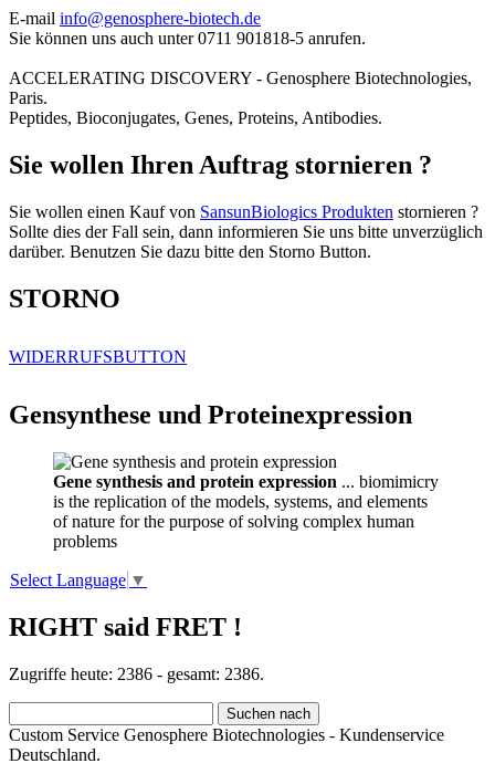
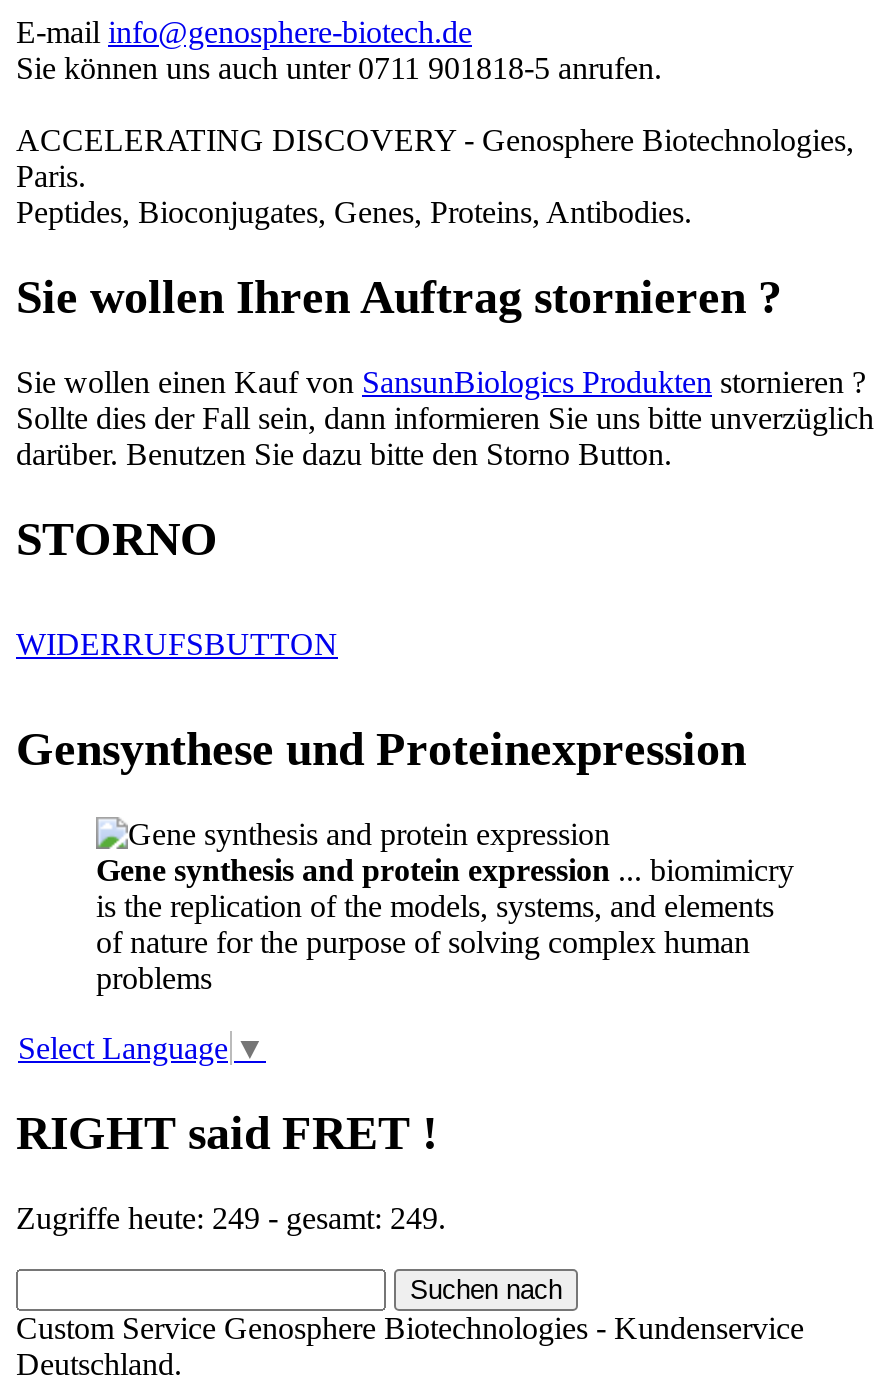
[9,664,264,683] Zugriffe heute: 2386 - gesamt: 2386. -> [16,1201,446,1235] Zugriffe heute: 249 - gesamt: 249.

